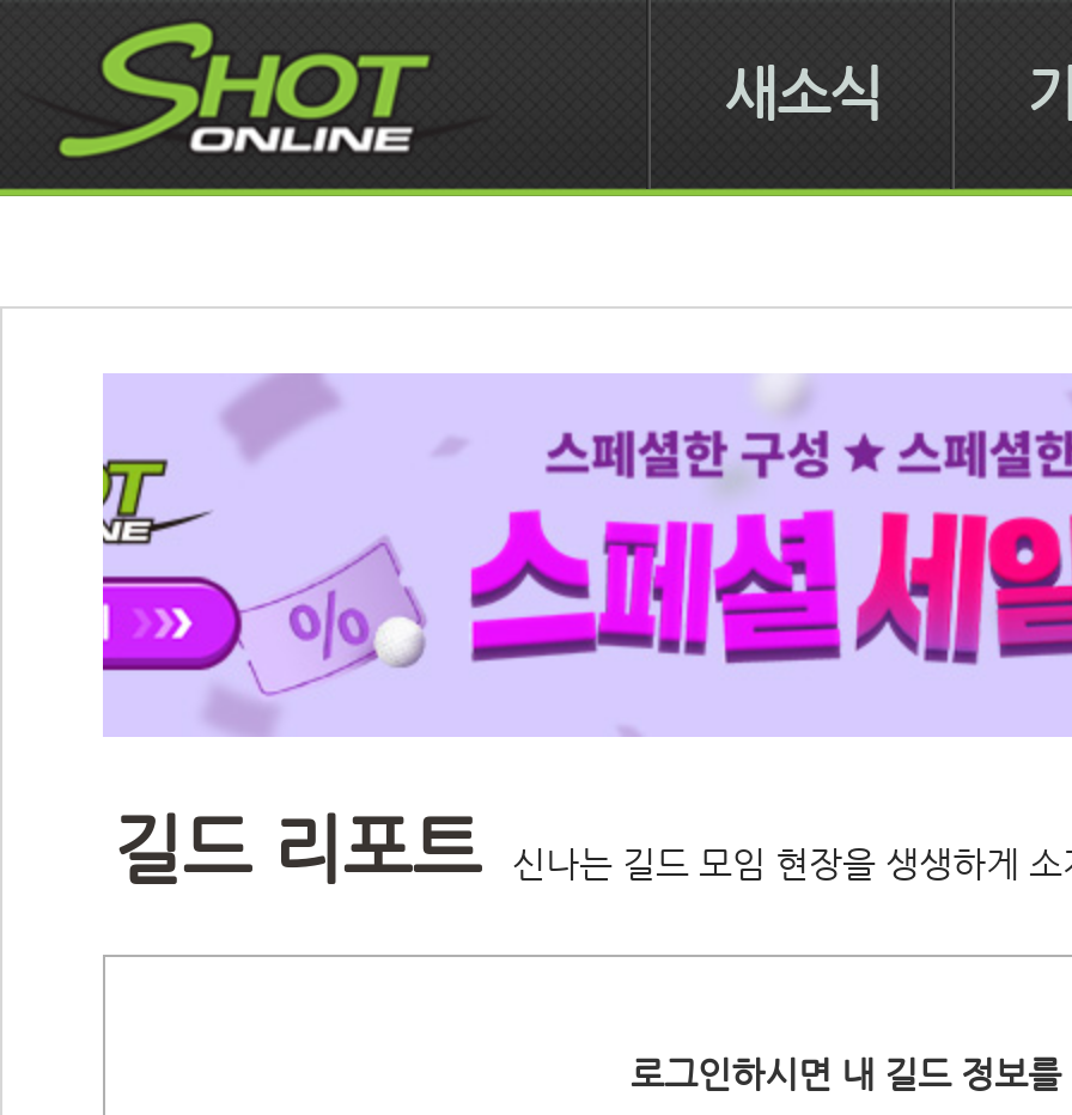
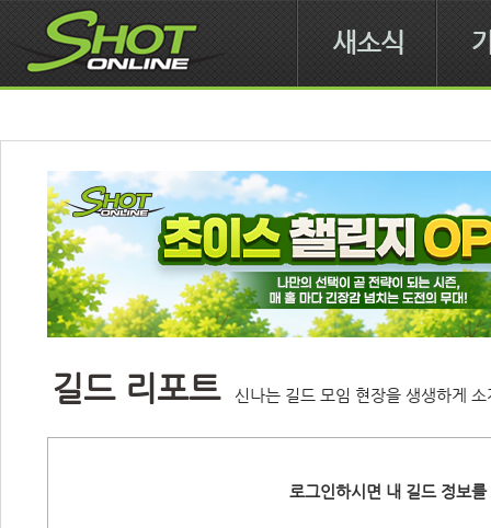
[100,373,1065,737] [image] -> [46,171,488,338] [image]

